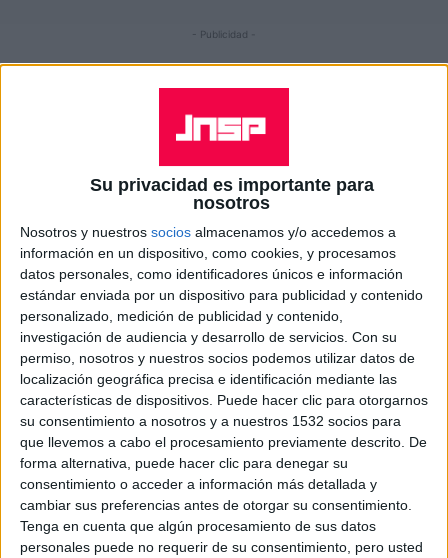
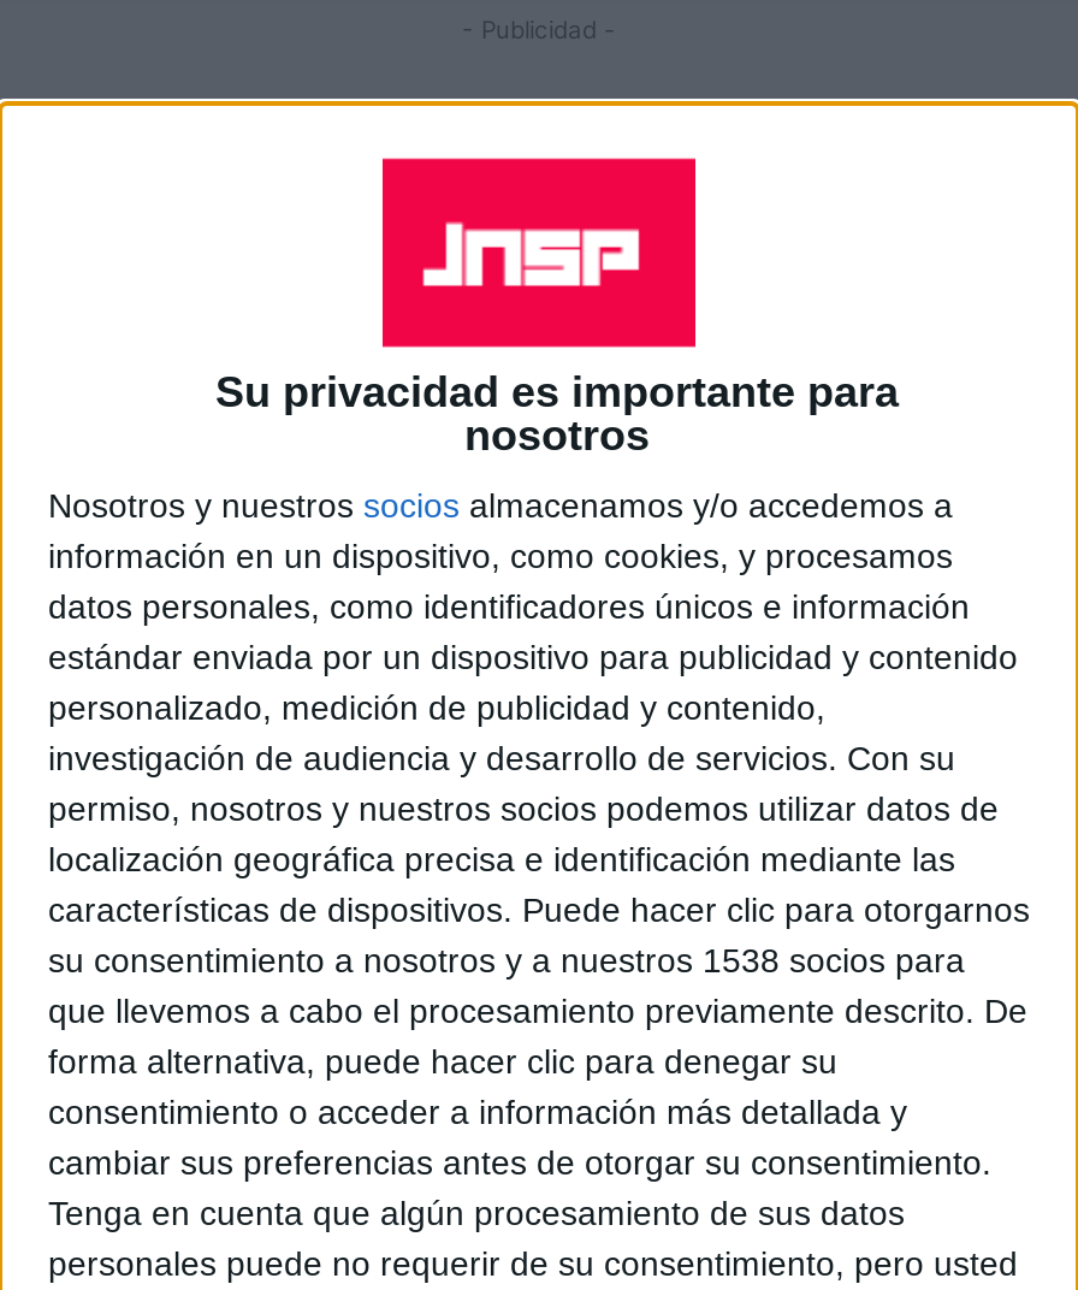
[20,413,401,429] su consentimiento a nosotros y a nuestros 1532 socios para -> [48,941,965,980] su consentimiento a nosotros y a nuestros 1538 socios para

